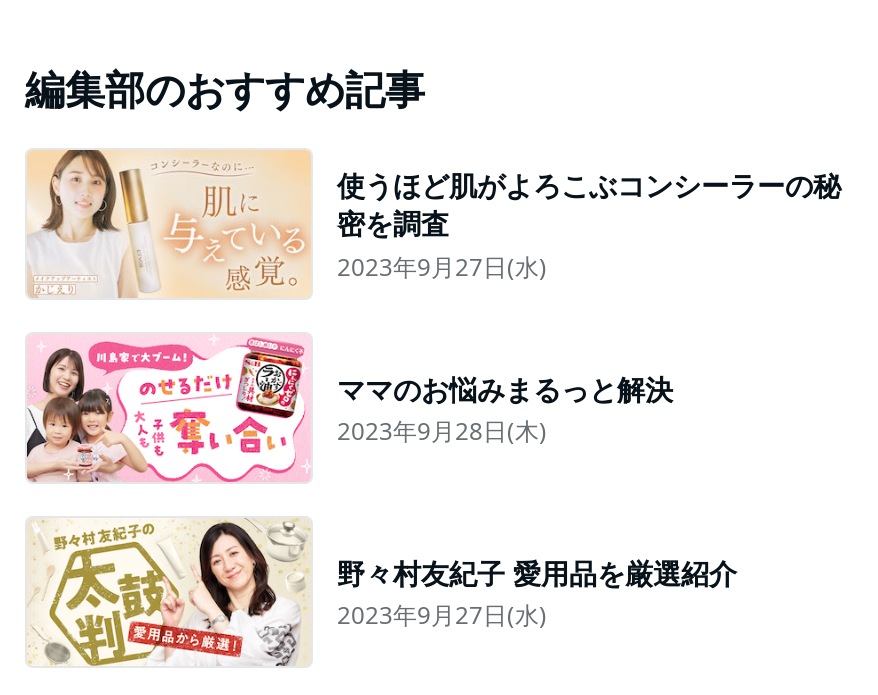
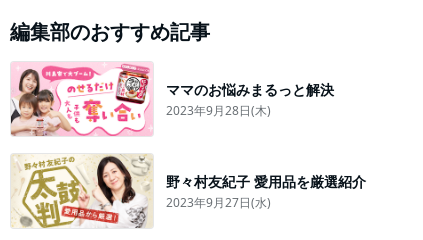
[27,148,841,298] [image] | 使うほど肌がよろこぶコンシーラーの秘 | 密を調査 | 2023年9月27日(水) -> none

